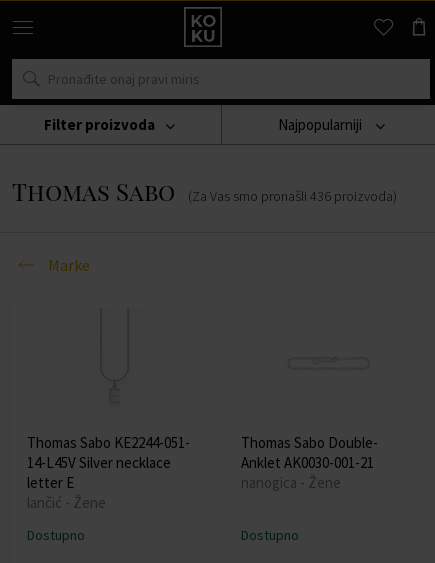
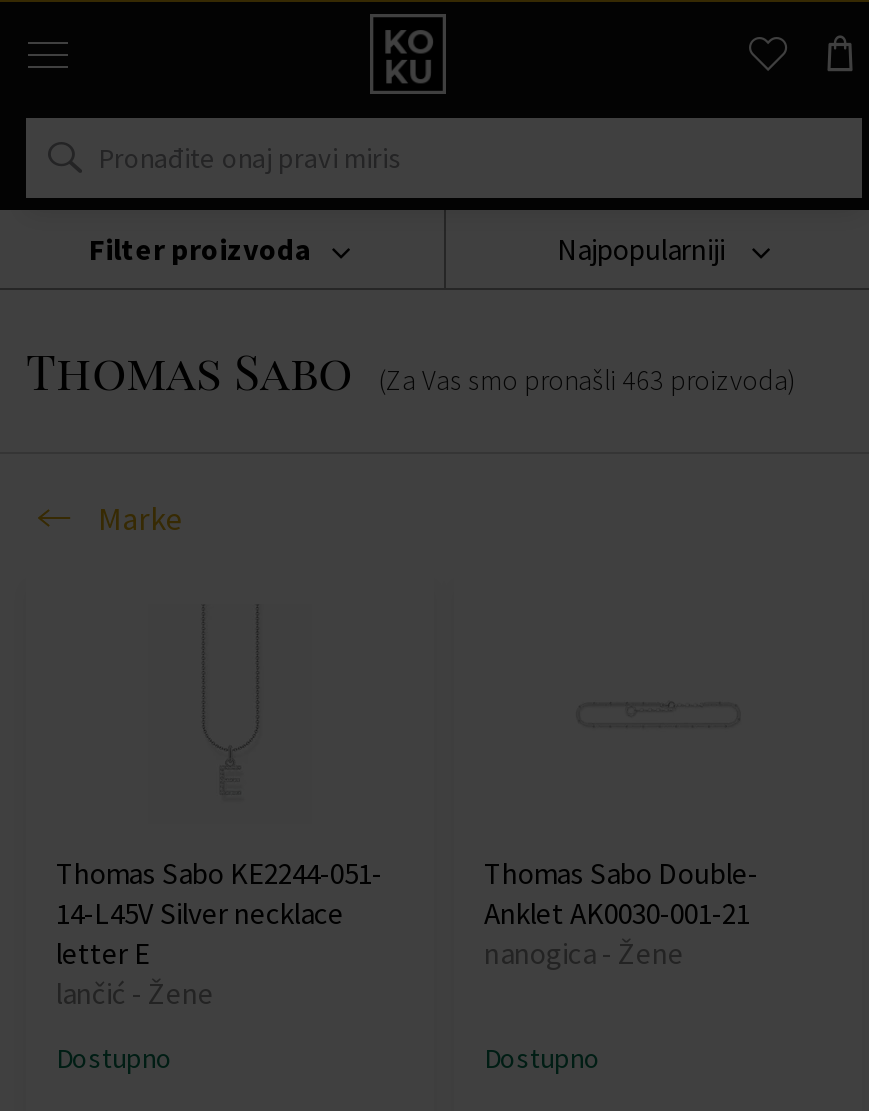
[188,187,397,205] (Za Vas smo pronašli 436 proizvoda) -> [378,362,796,398] (Za Vas smo pronašli 463 proizvoda)

